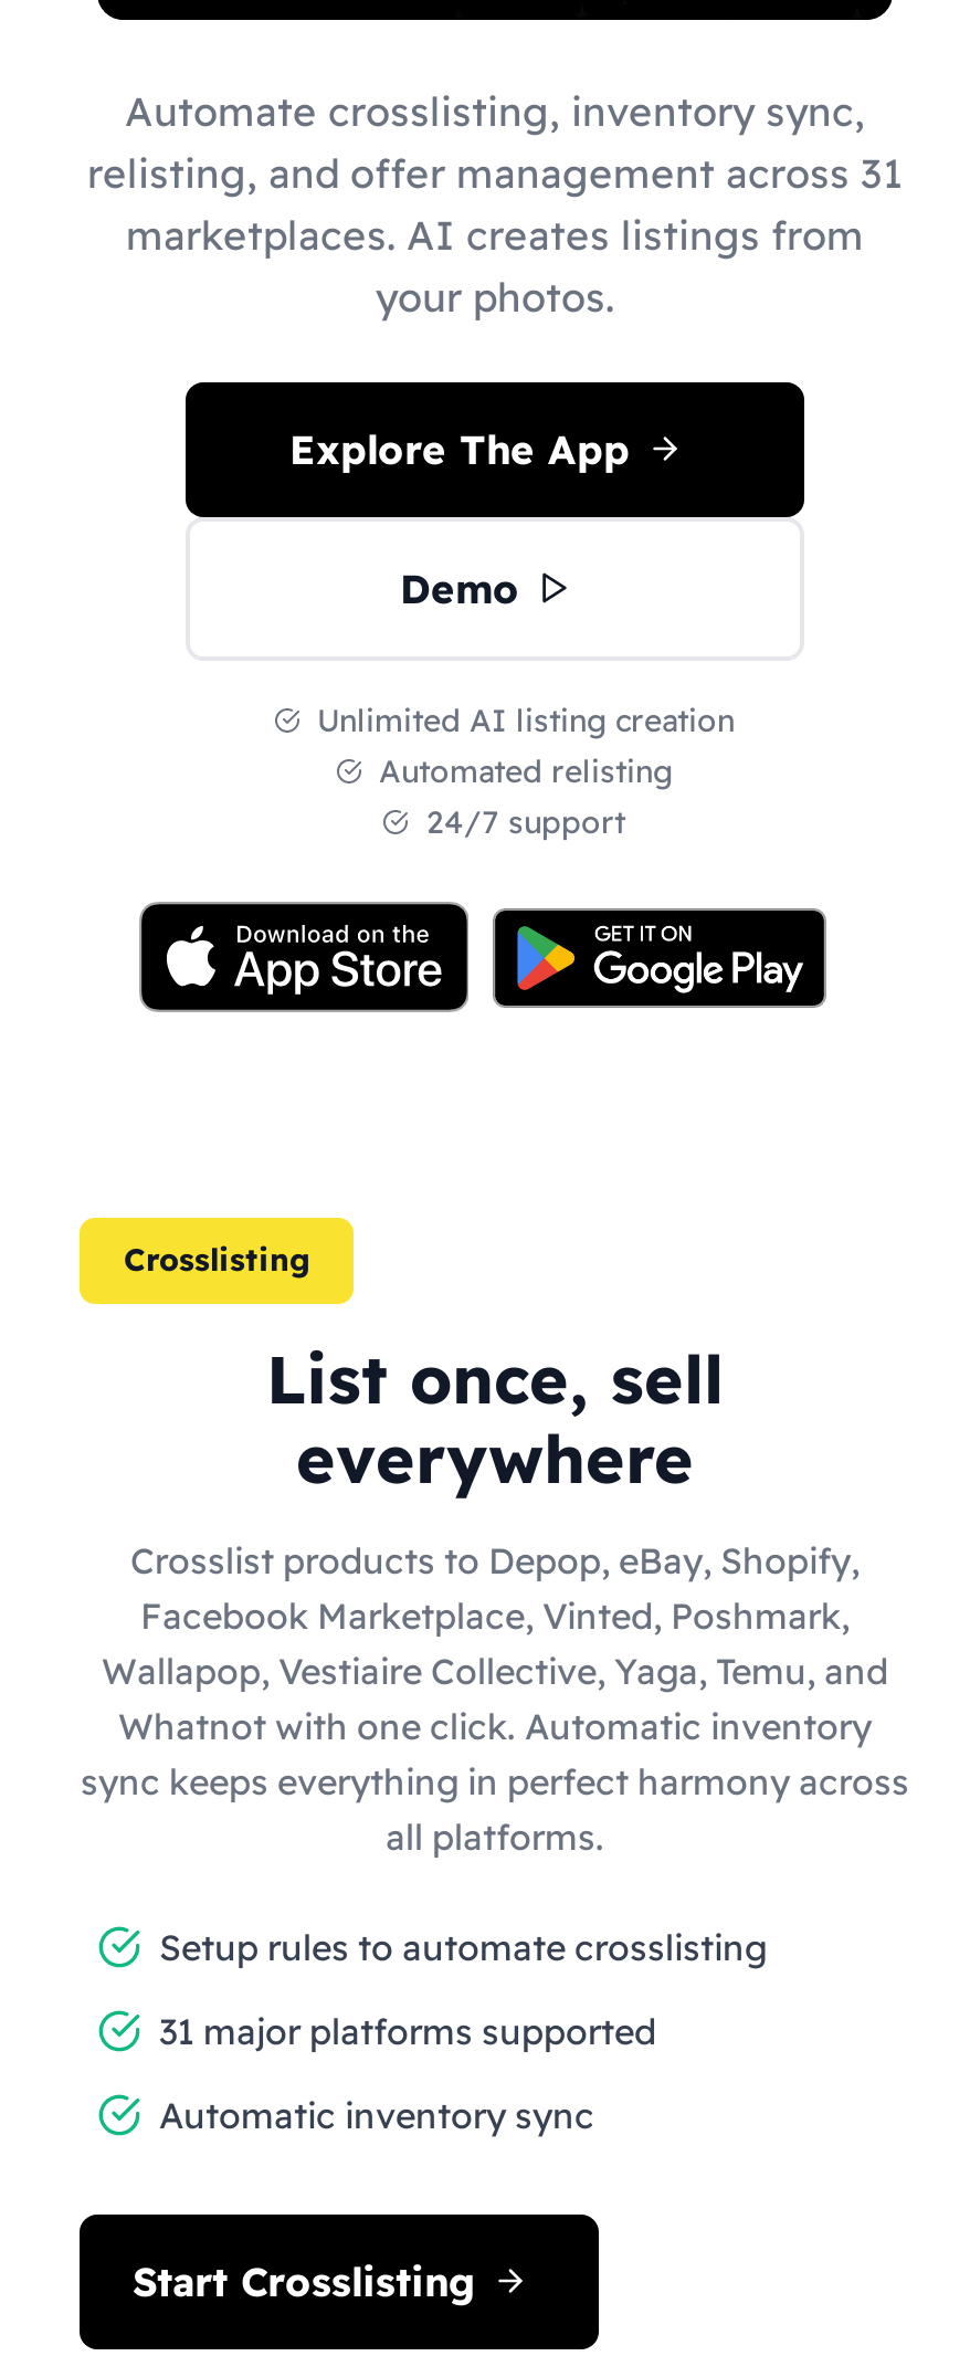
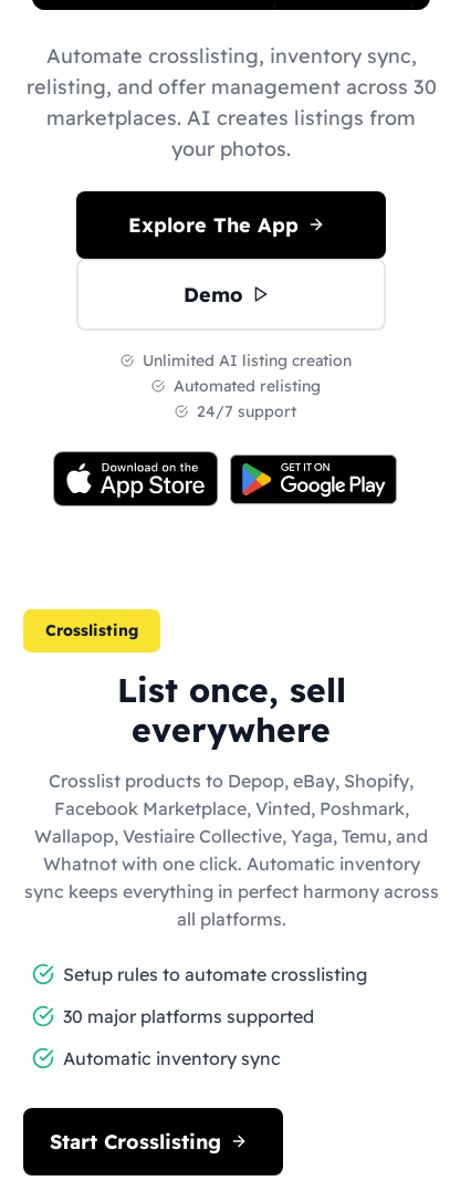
[87,147,903,198] relisting, and offer management across 31 -> [26,74,436,99] relisting, and offer management across 30
[159,2008,656,2052] 31 major platforms supported -> [63,1005,314,1027] 30 major platforms supported

